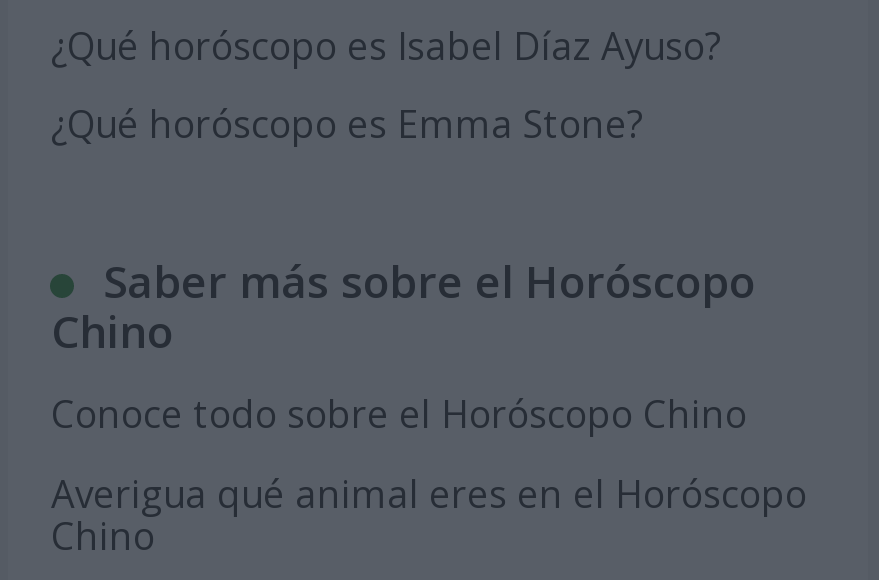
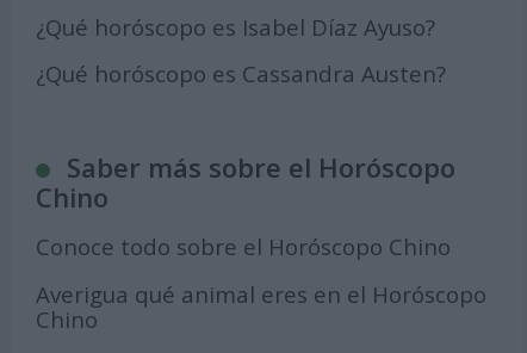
[51,99,643,149] ¿Qué horóscopo es Emma Stone? -> [36,59,447,89] ¿Qué horóscopo es Cassandra Austen?

